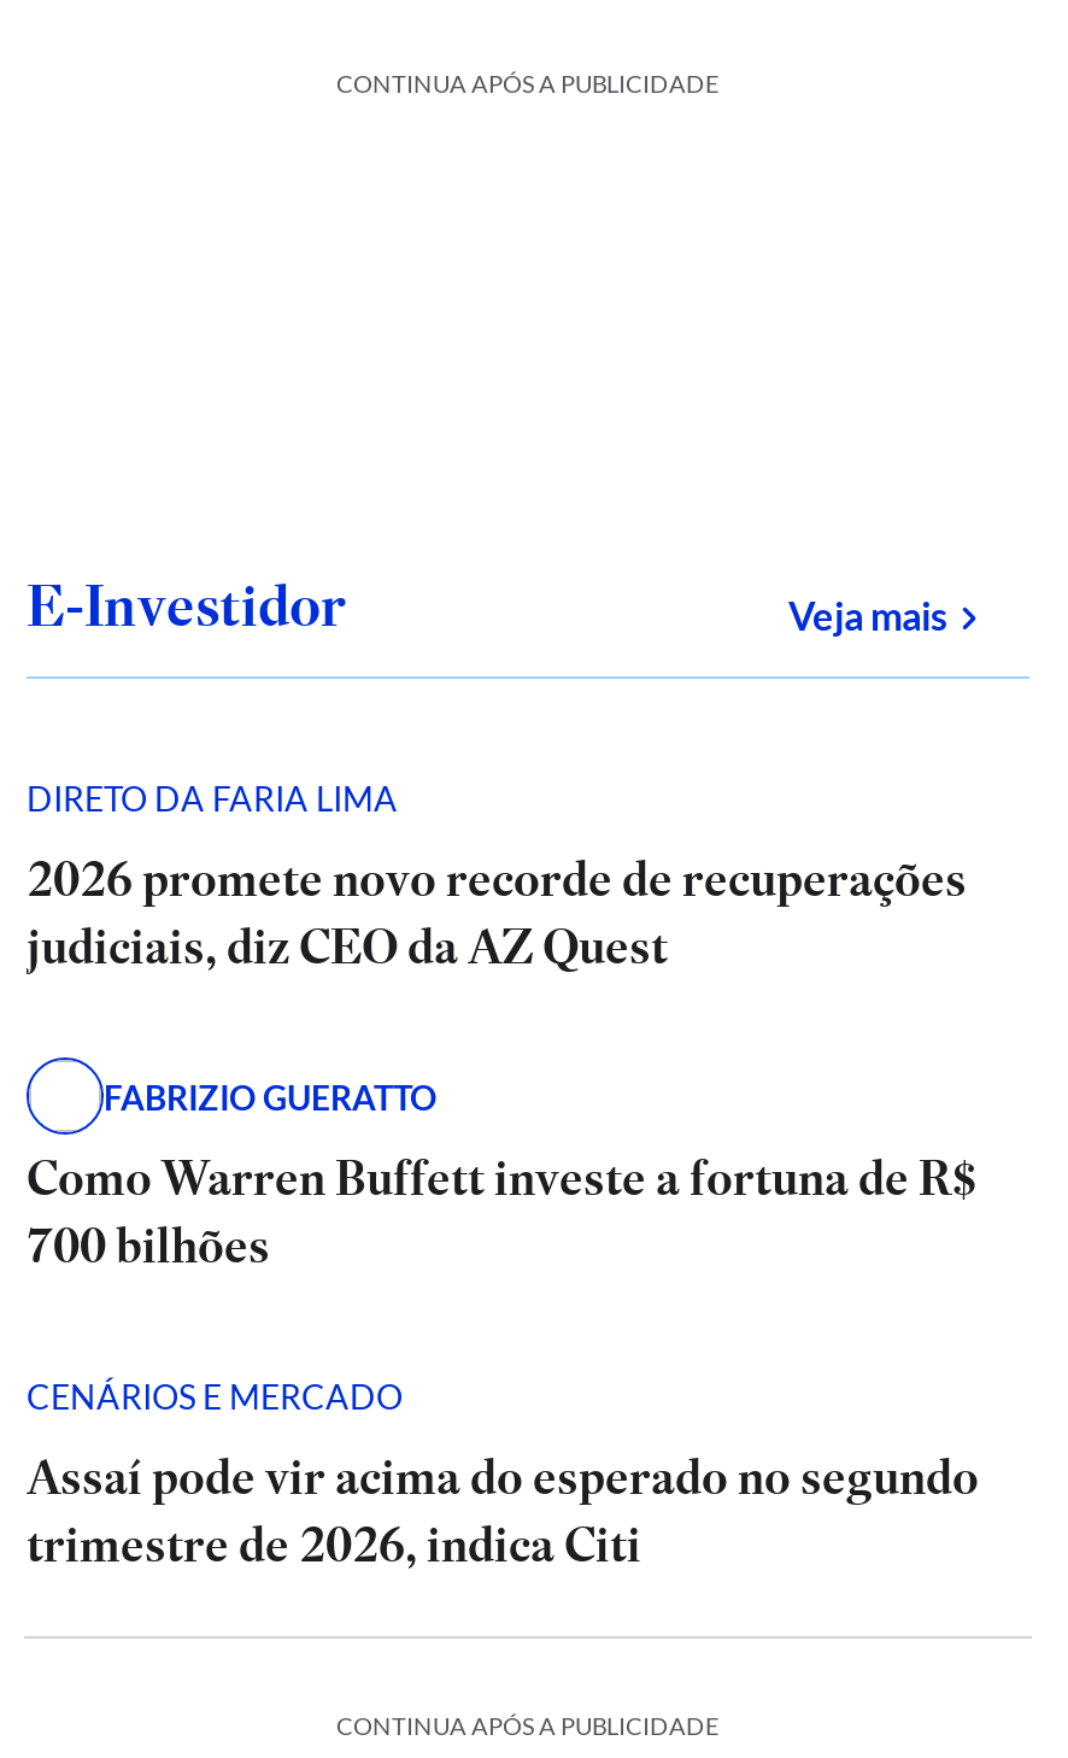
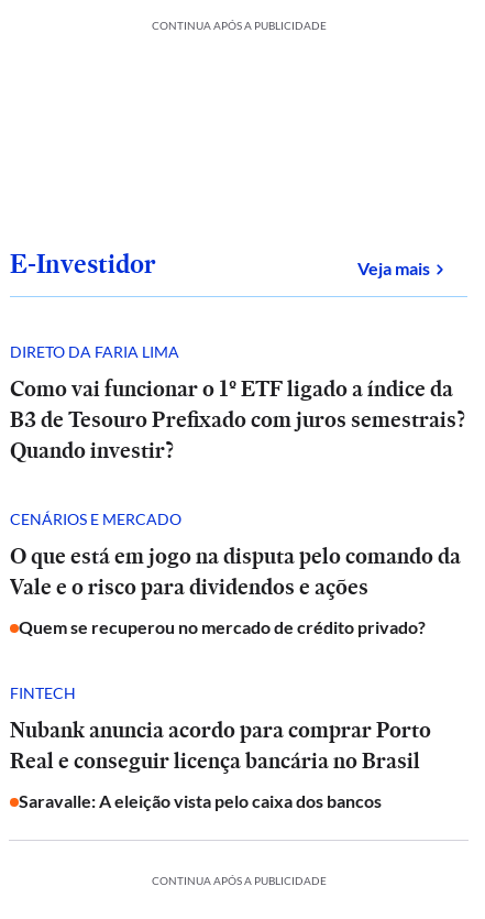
[27,845,976,1279] 2026 promete novo recorde de recuperações | judiciais, diz CEO da AZ Quest | FABRIZIO GUERATTO | Como Warren Buffett investe a fortuna de R$ | 700 bilhões -> [10,373,465,466] Como vai funcionar o 1º ETF ligado a índice da | B3 de Tesouro Prefixado com juros semestrais? | Quando investir?
moved [27,1375,403,1416] -> [10,509,181,528]: CENÁRIOS E MERCADO
[27,1443,979,1578] Assaí pode vir acima do esperado no segundo | trimestre de 2026, indica Citi -> [10,540,461,811] O que está em jogo na disputa pelo comando da | Vale e o risco para dividendos e ações | Quem se recuperou no mercado de crédito privado? | FINTECH | Nubank anuncia acordo para comprar Porto | Real e conseguir licença bancária no Brasil | Saravalle: A eleição vista pelo caixa dos bancos

